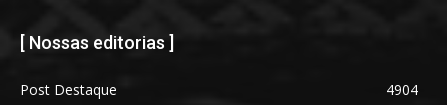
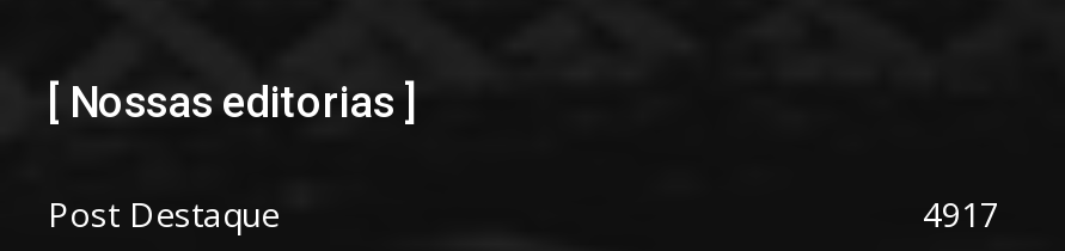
[386,80,418,99] 4904 -> [923,191,999,236] 4917

